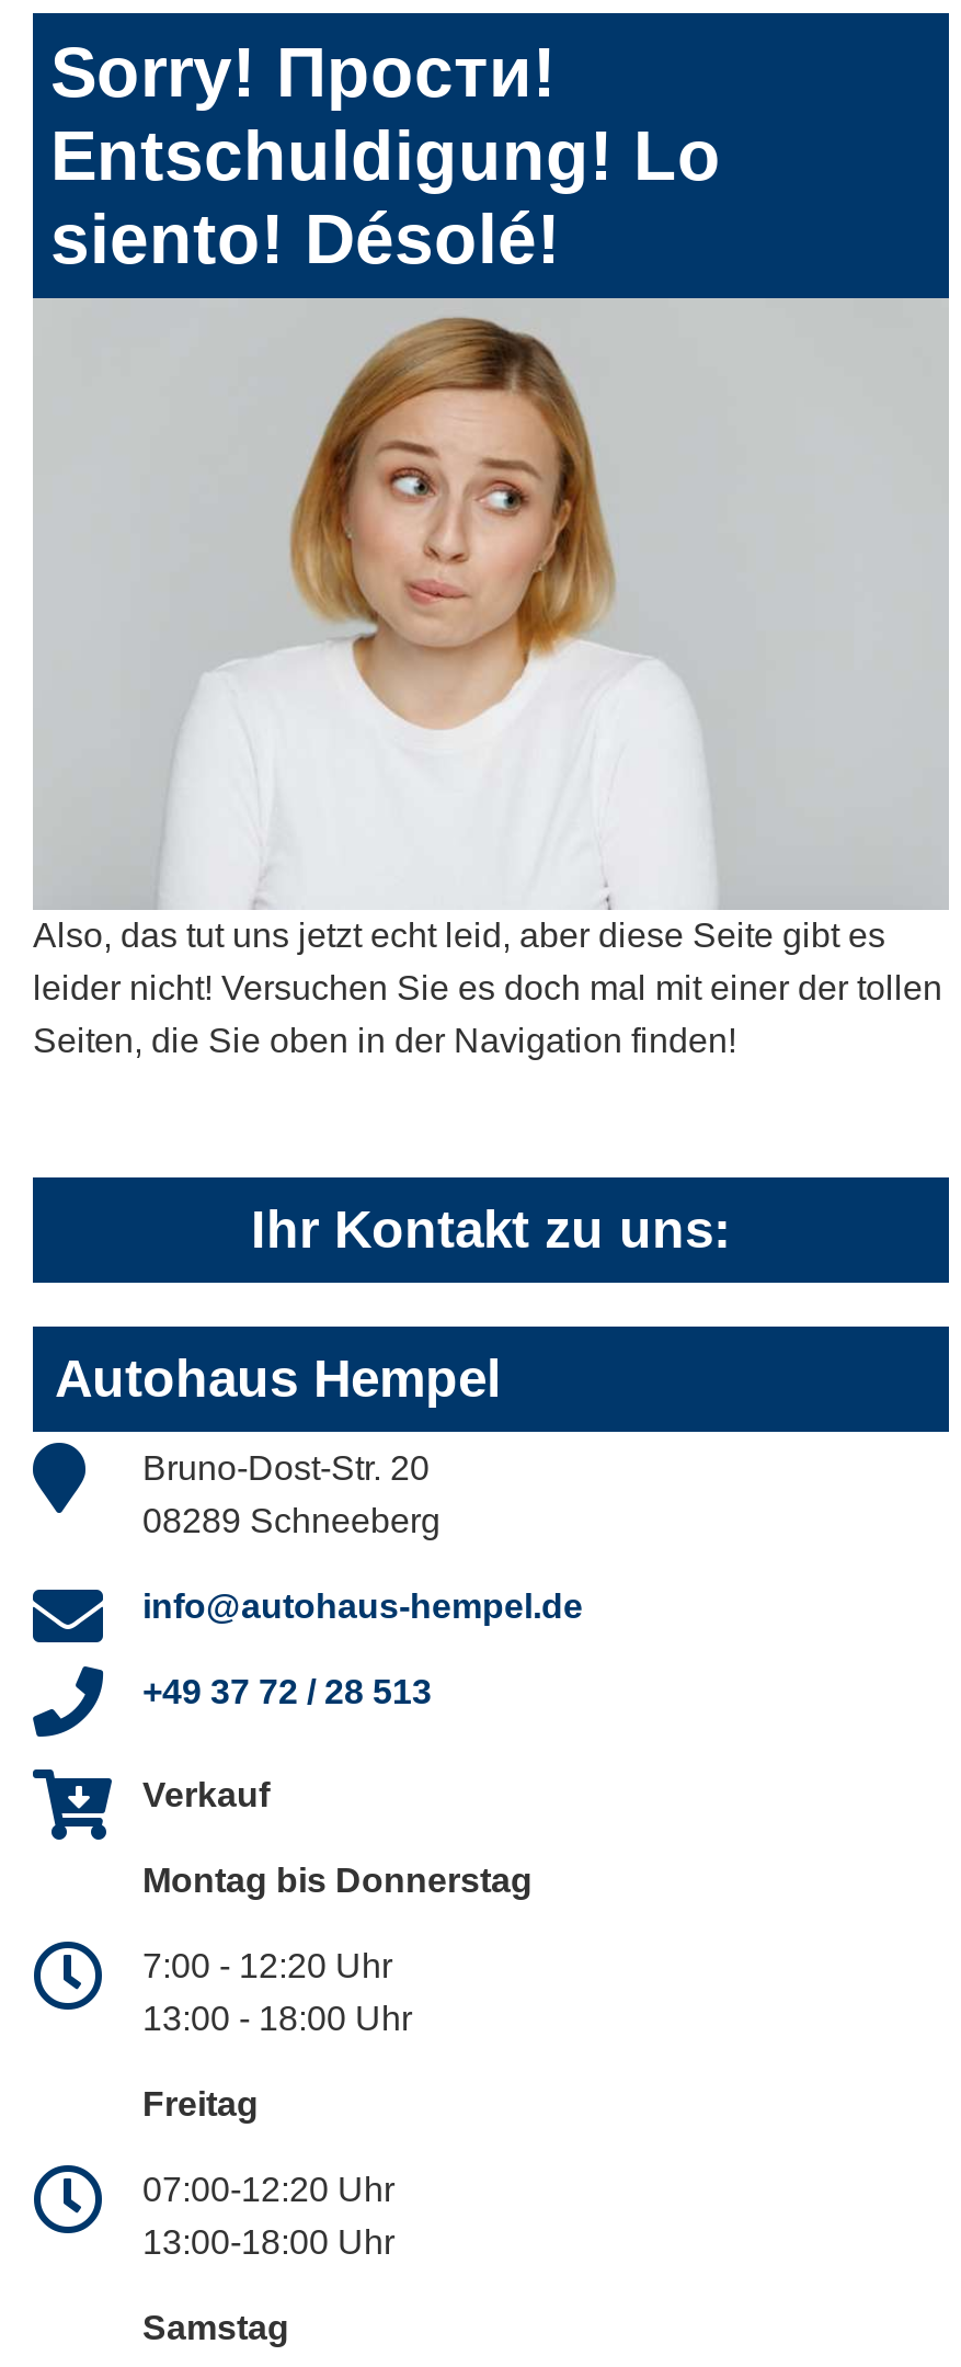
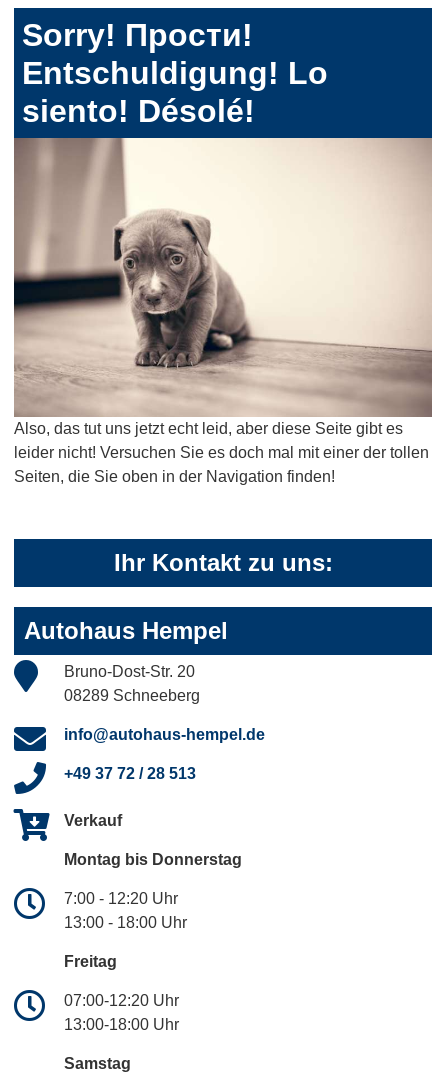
[33,296,947,908] [image] -> [13,138,432,417] [image]

